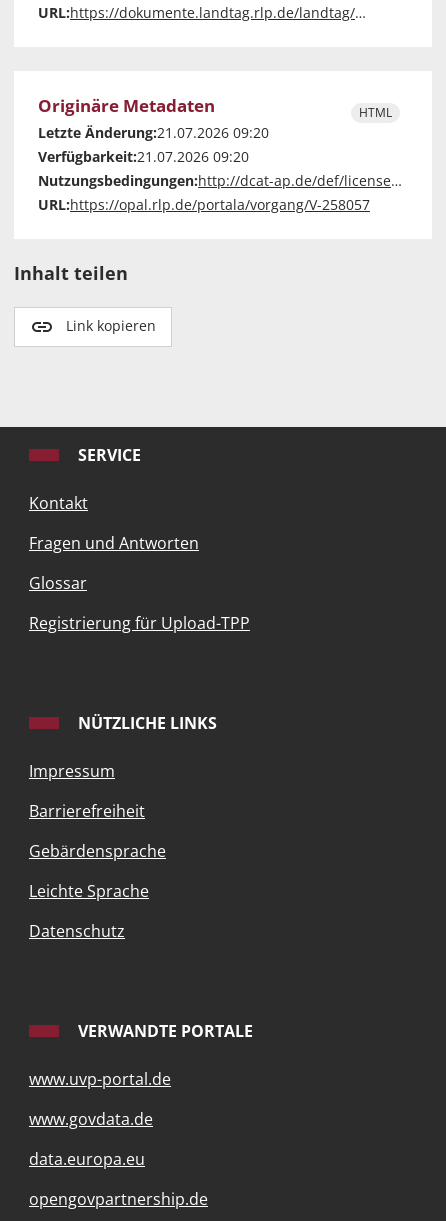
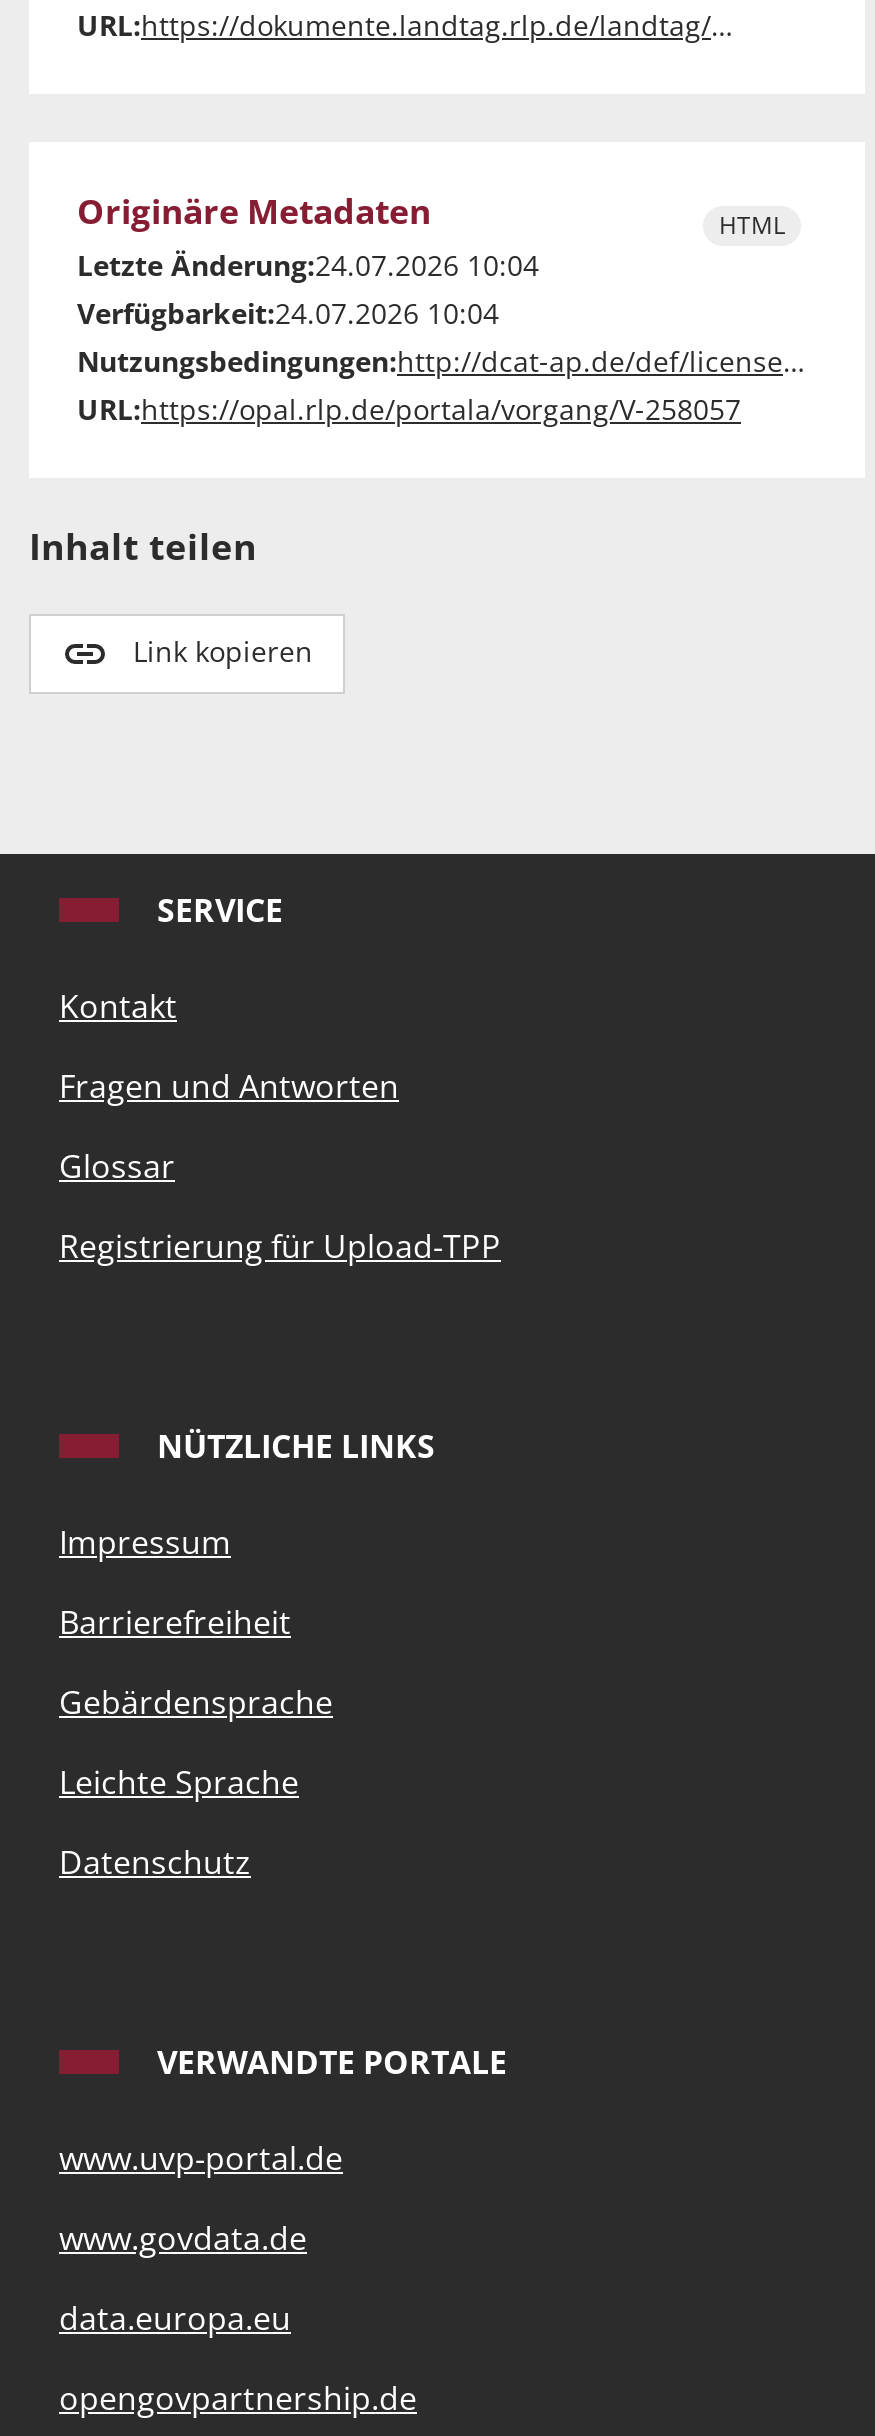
[38,123,269,142] Letzte Änderung:21.07.2026 09:20 -> [77,246,539,284] Letzte Änderung:24.07.2026 10:04
[38,147,249,166] Verfügbarkeit:21.07.2026 09:20 -> [77,294,499,332] Verfügbarkeit:24.07.2026 10:04

